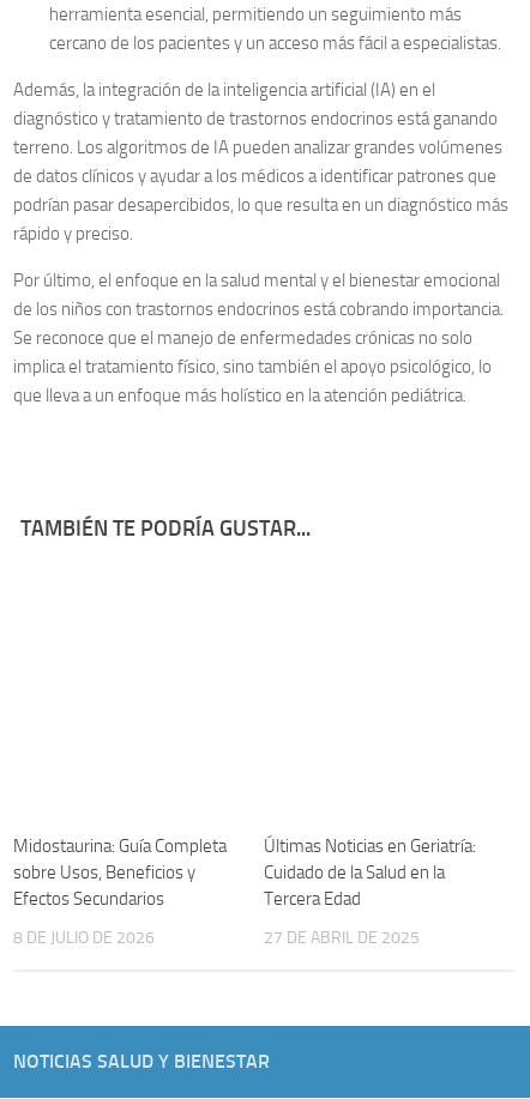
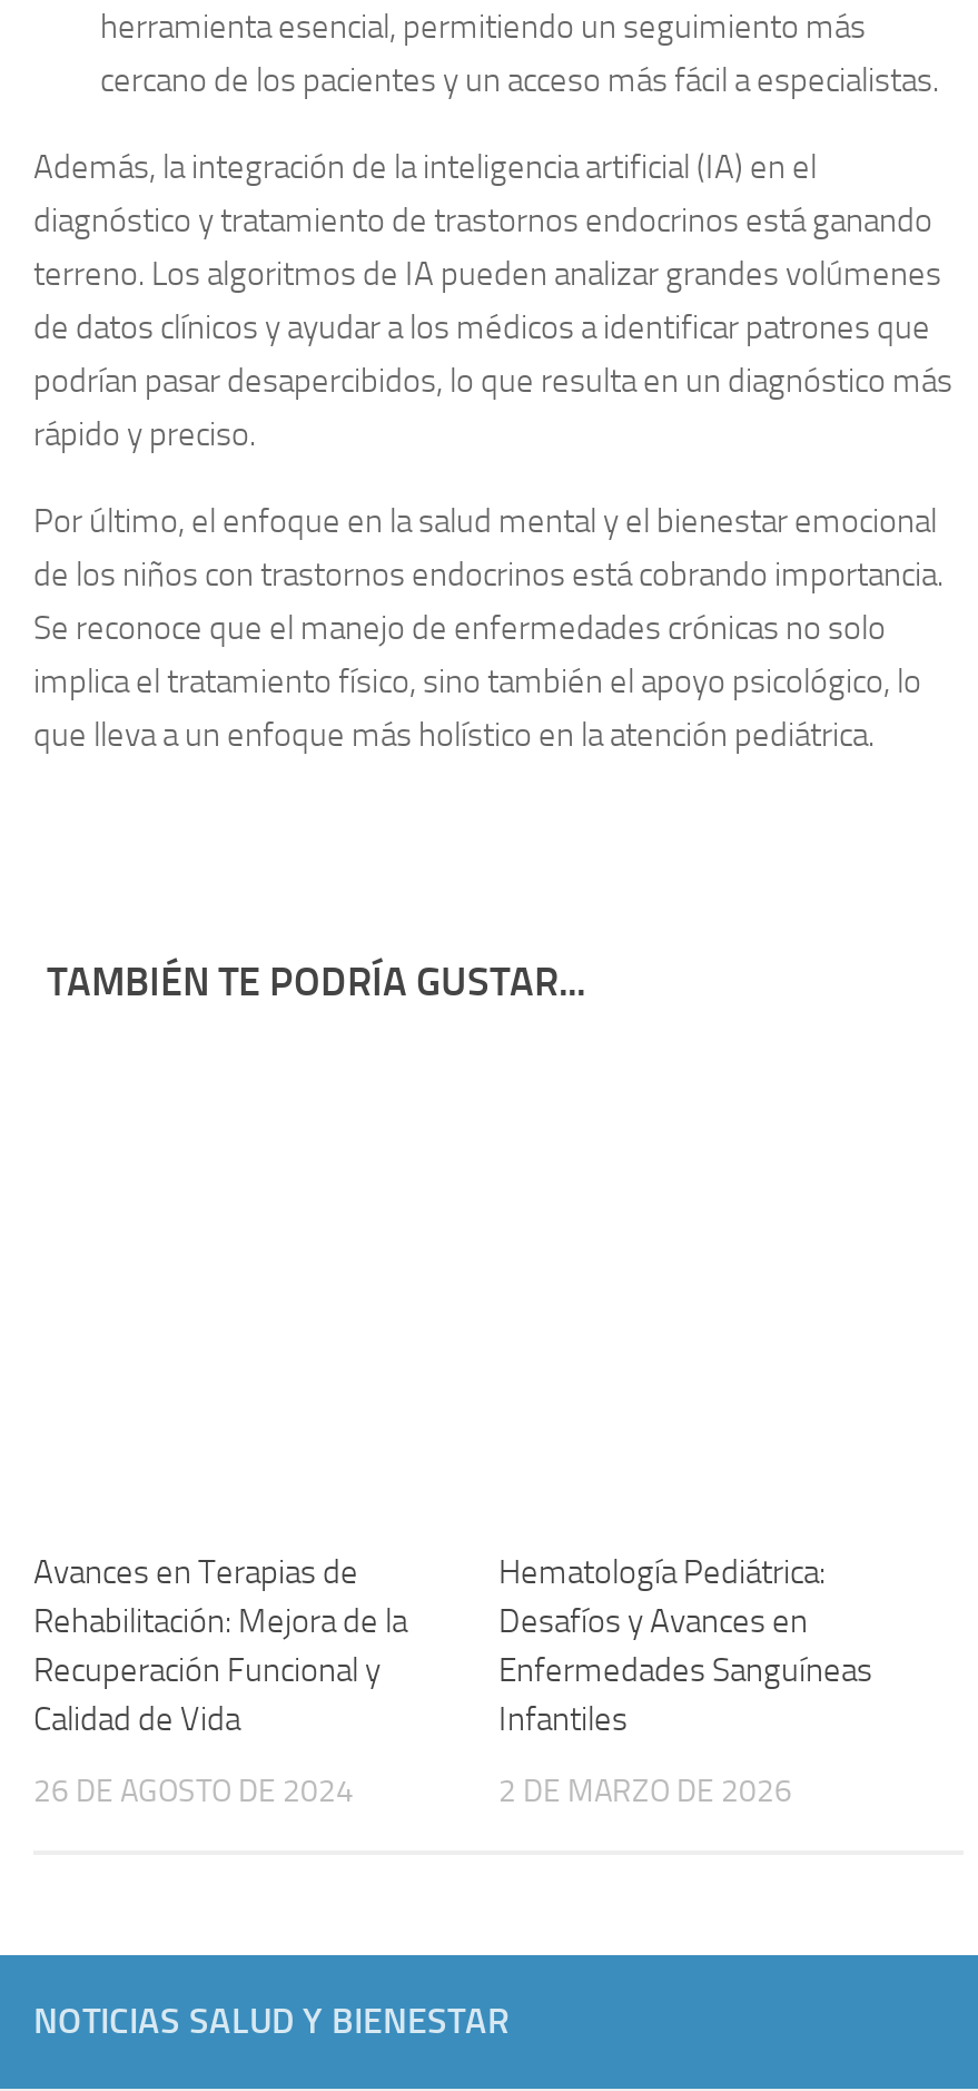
[13,835,227,910] Midostaurina: Guía Completa | sobre Usos, Beneficios y | Efectos Secundarios -> [33,1552,407,1739] Avances en Terapias de | Rehabilitación: Mejora de la | Recuperación Funcional y | Calidad de Vida
[264,835,476,910] Últimas Noticias en Geriatría: | Cuidado de la Salud en la | Tercera Edad -> [498,1552,872,1739] Hematología Pediátrica: | Desafíos y Avances en | Enfermedades Sanguíneas | Infantiles
[13,928,155,948] 8 DE JULIO DE 2026 -> [33,1773,354,1810] 26 DE AGOSTO DE 2024
[264,928,420,948] 27 DE ABRIL DE 2025 -> [498,1773,792,1810] 2 DE MARZO DE 2026

